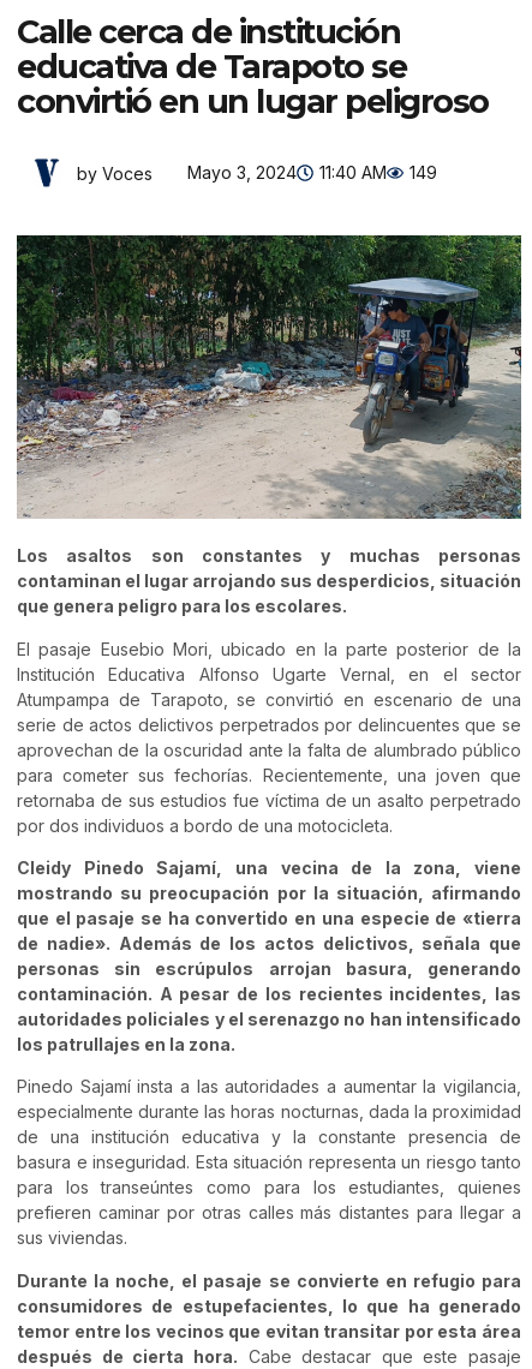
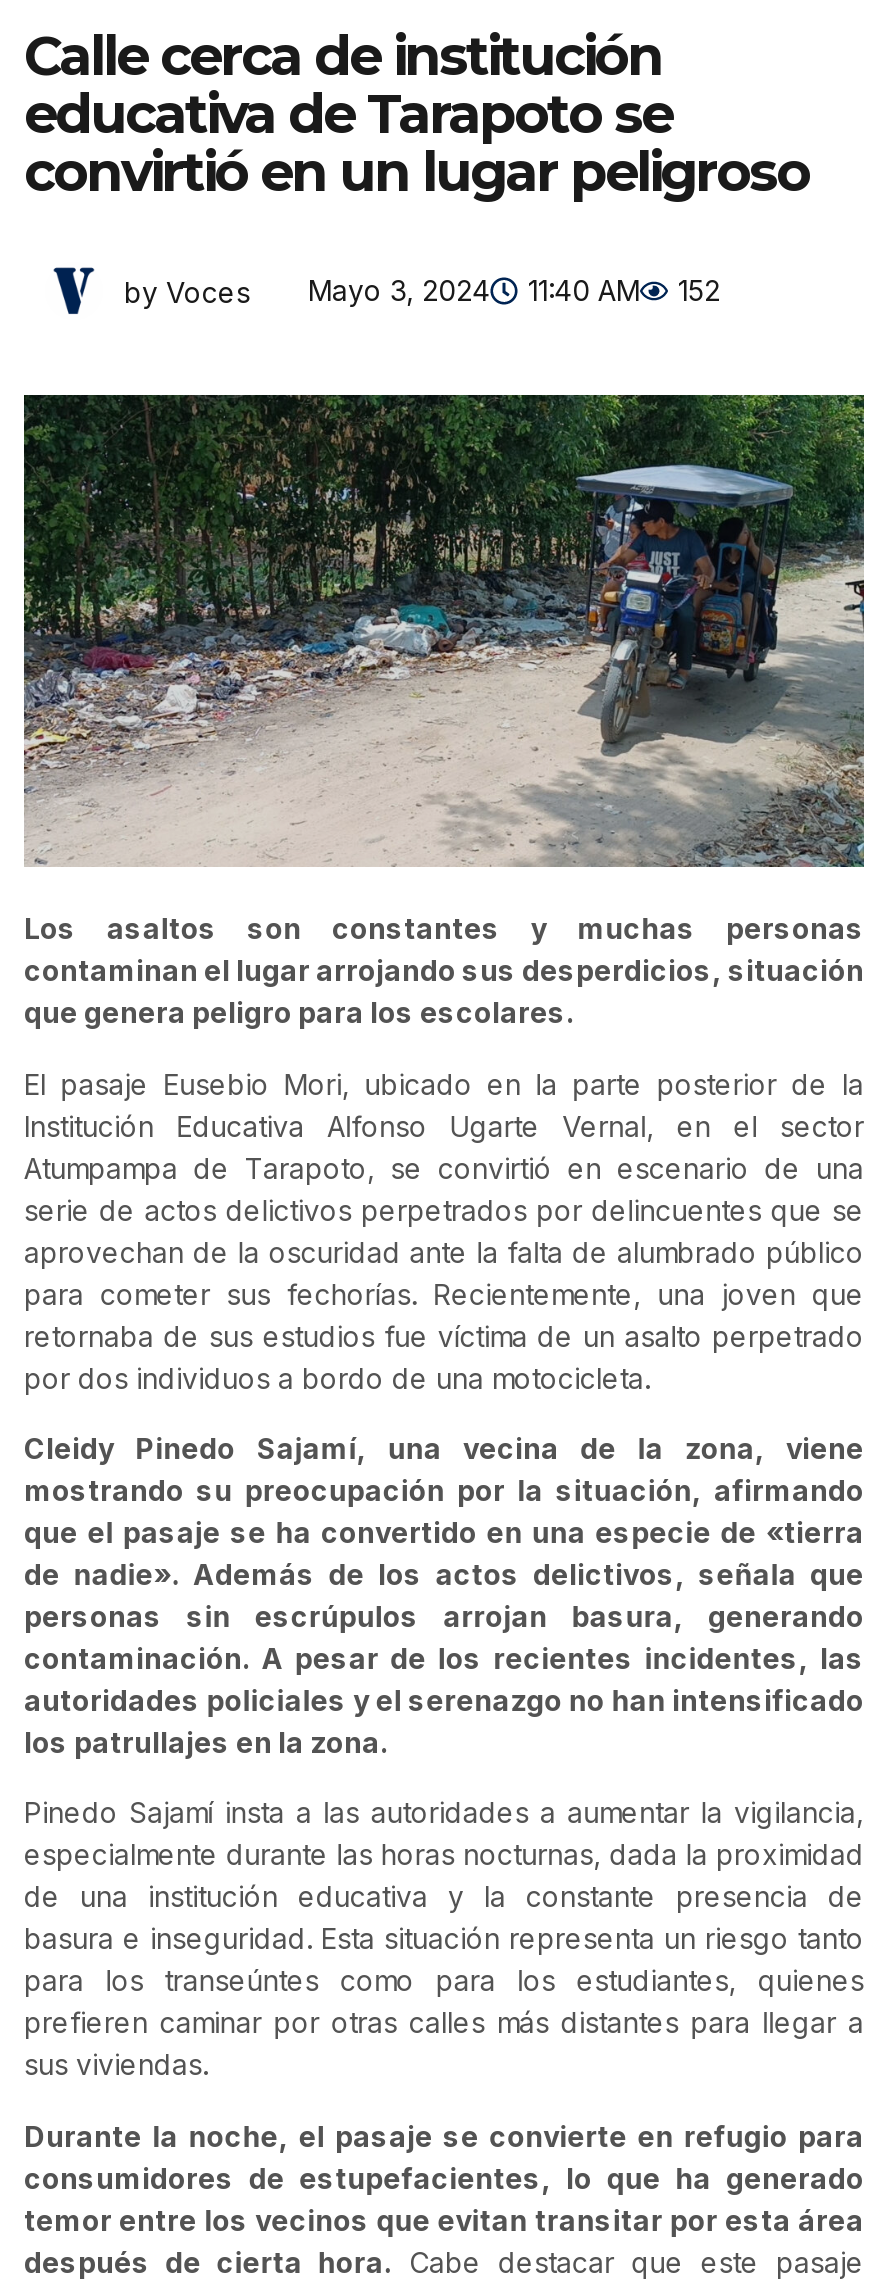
[77,162,437,183] by Voces Mayo 3, 2024 11:40 AM 149 -> [124,273,720,308] by Voces Mayo 3, 2024 11:40 AM 152

